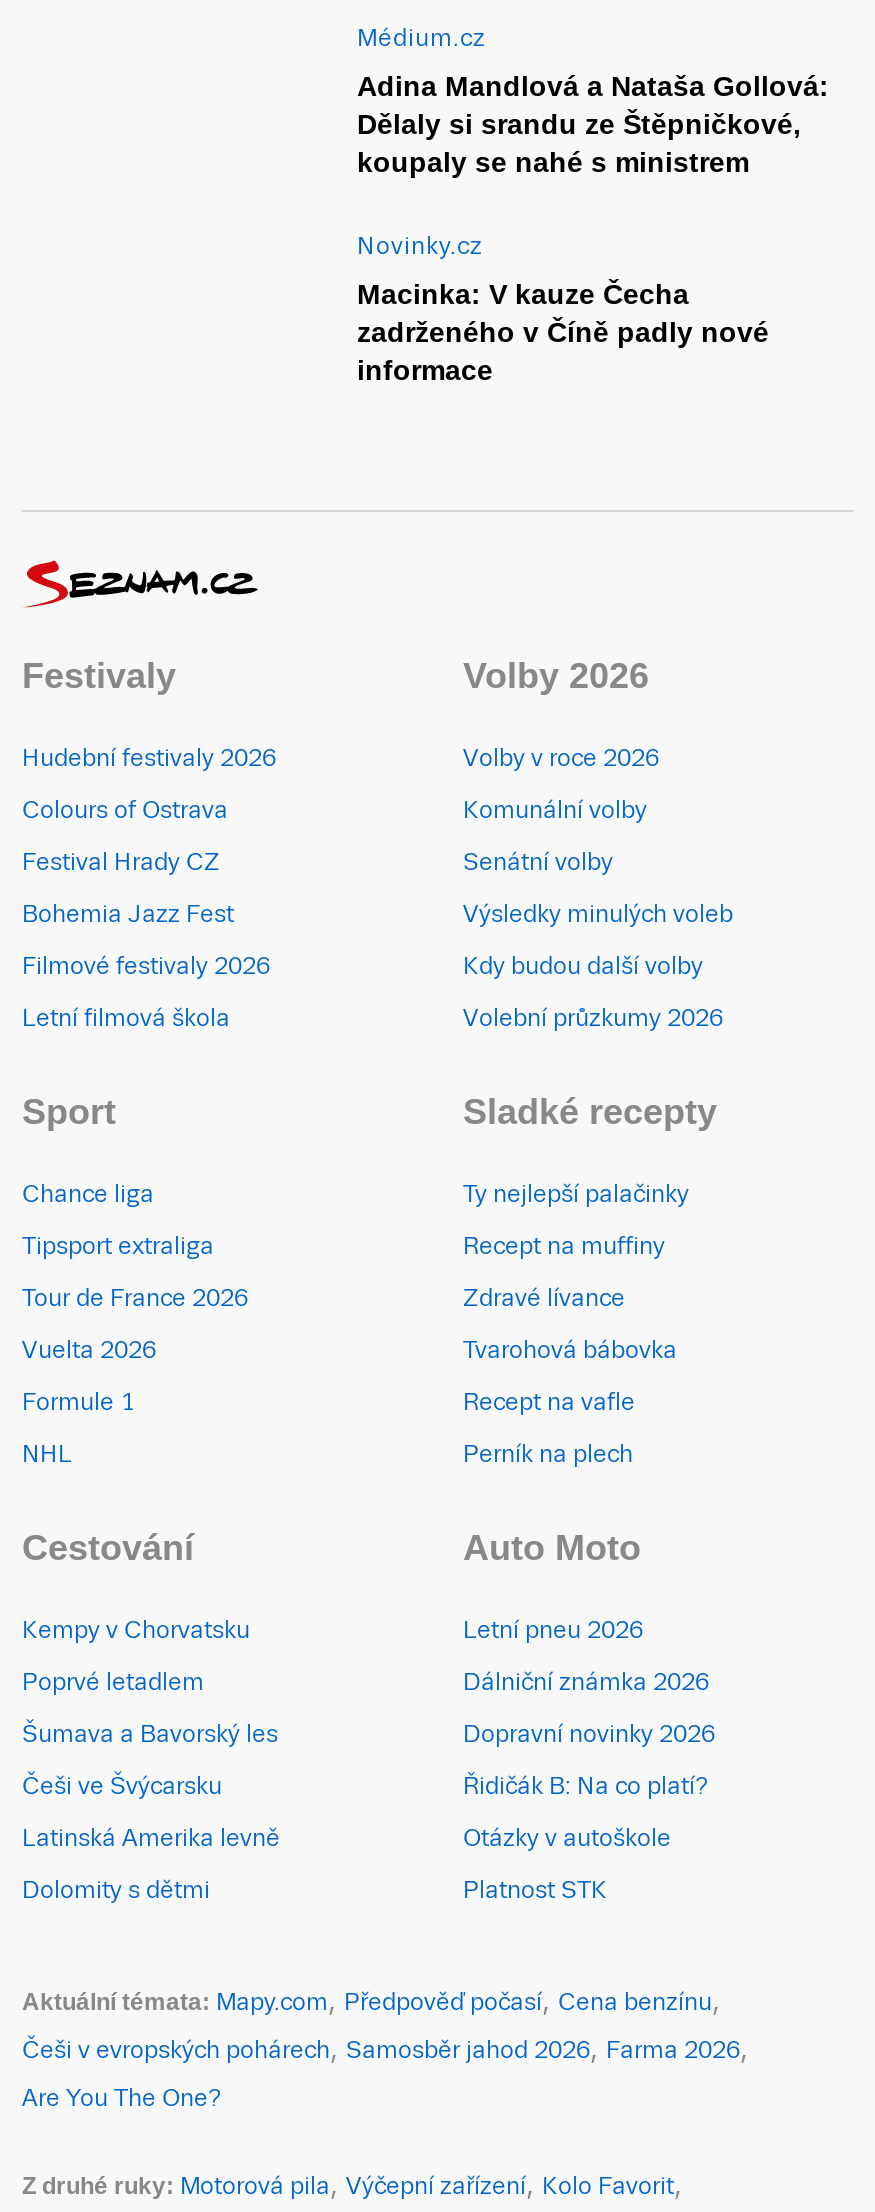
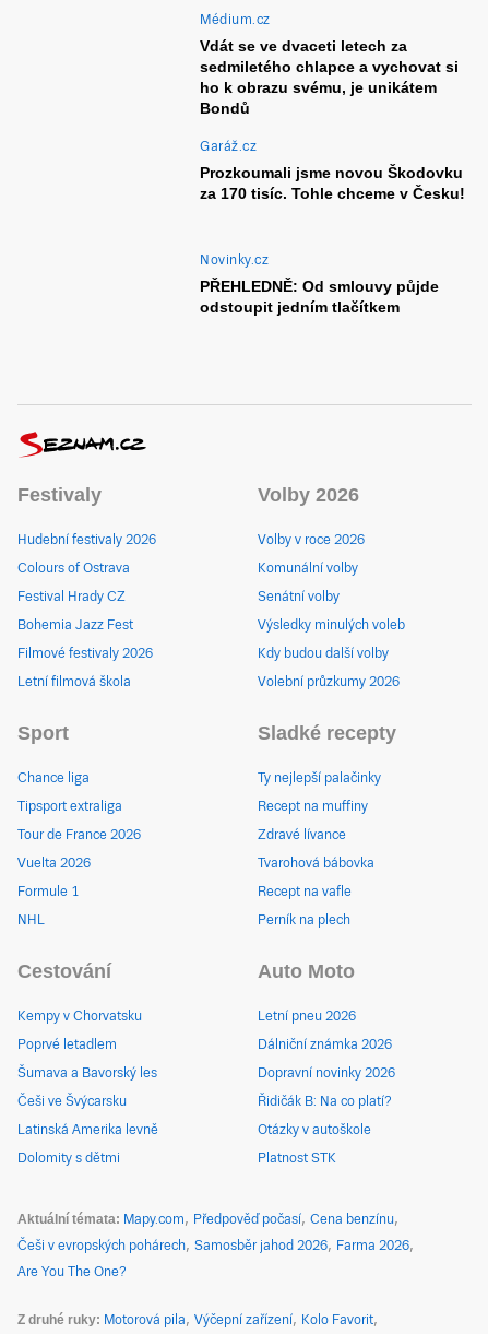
[357,71,829,179] Adina Mandlová a Nataša Gollová: | Dělaly si srandu ze Štěpničkové, | koupaly se nahé s ministrem -> [200,38,466,203] Vdát se ve dvaceti letech za | sedmiletého chlapce a vychovat si | ho k obrazu svému, je unikátem | Bondů | Garáž.cz | Prozkoumali jsme novou Škodovku | za 170 tisíc. Tohle chceme v Česku!
[357,278,769,386] Macinka: V kauze Čecha | zadrženého v Číně padly nové | informace -> [200,277,439,316] PŘEHLEDNĚ: Od smlouvy půjde | odstoupit jedním tlačítkem

